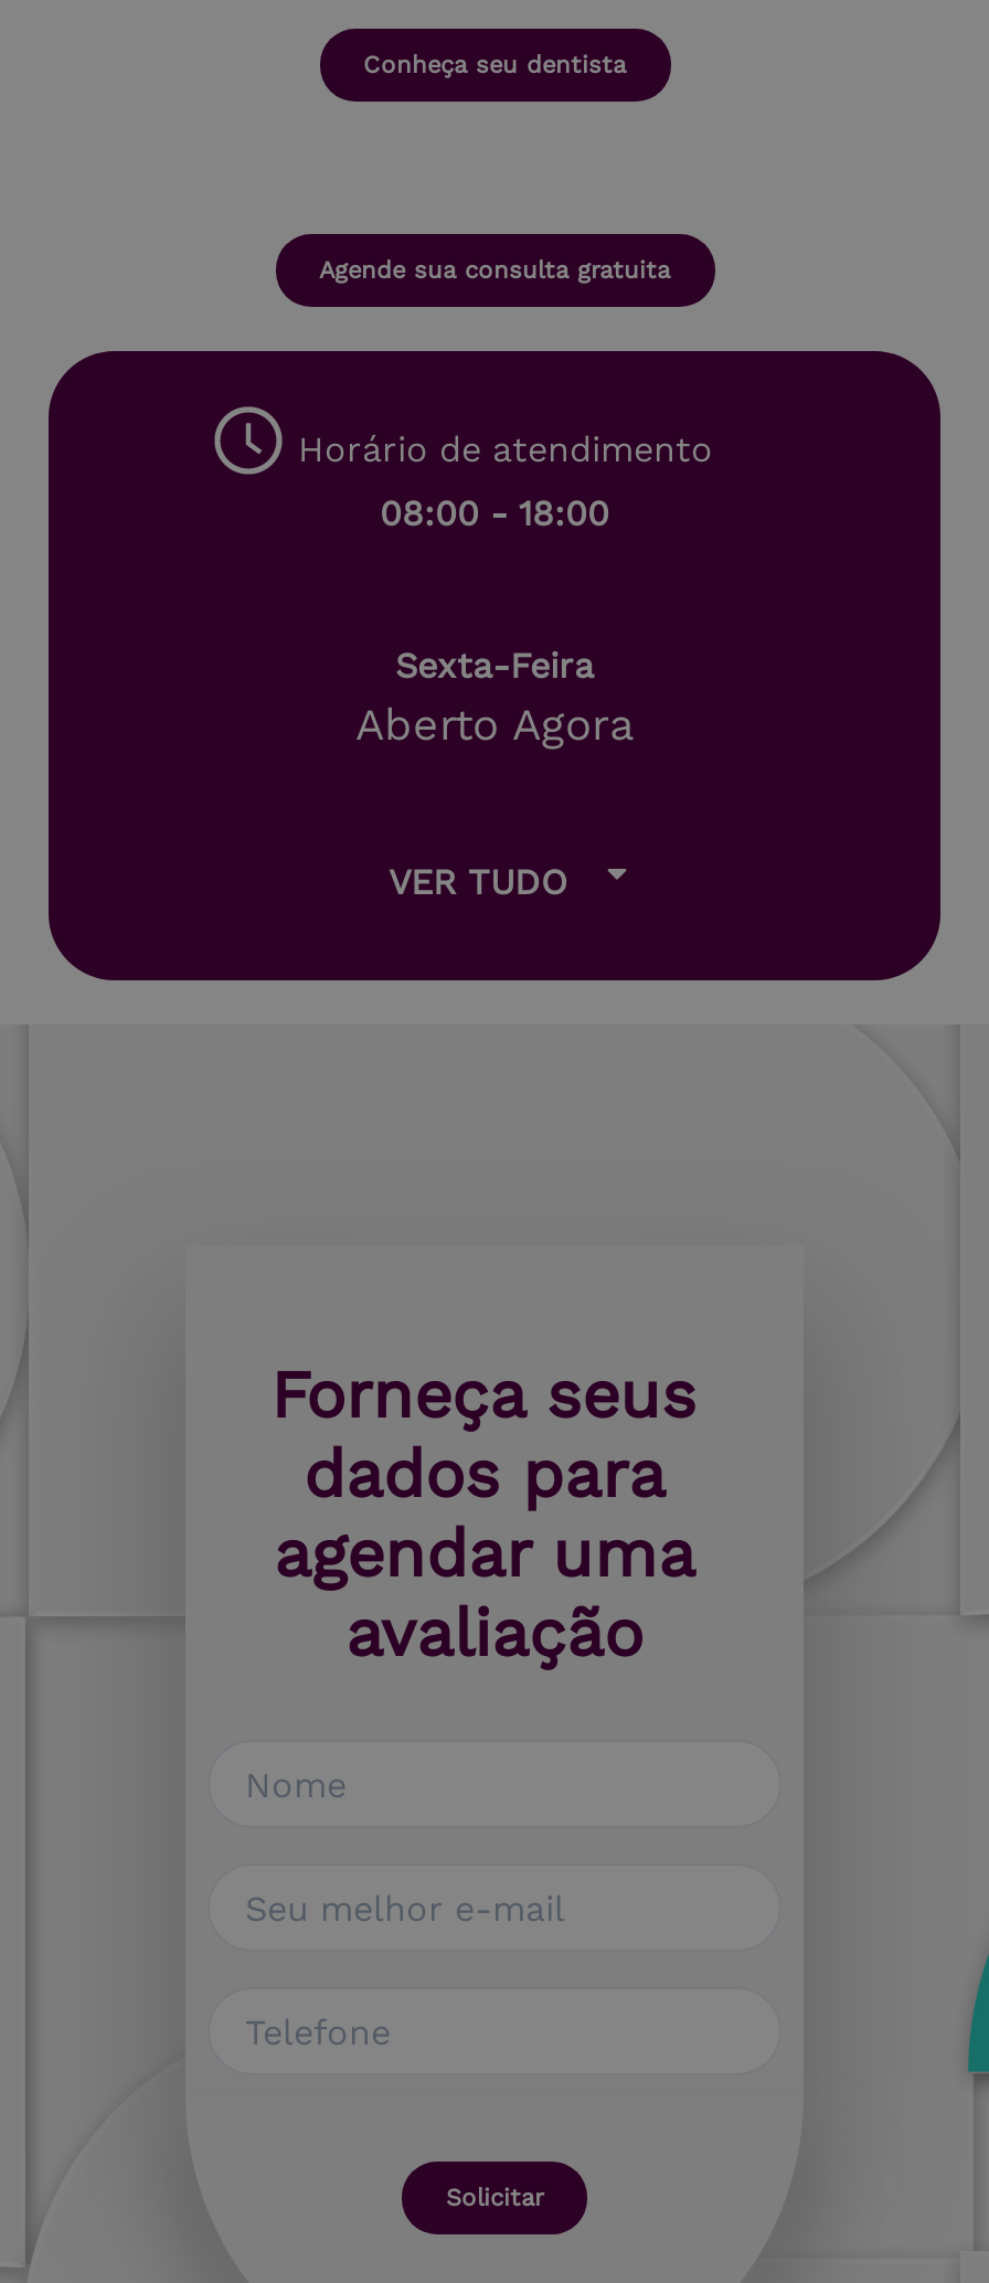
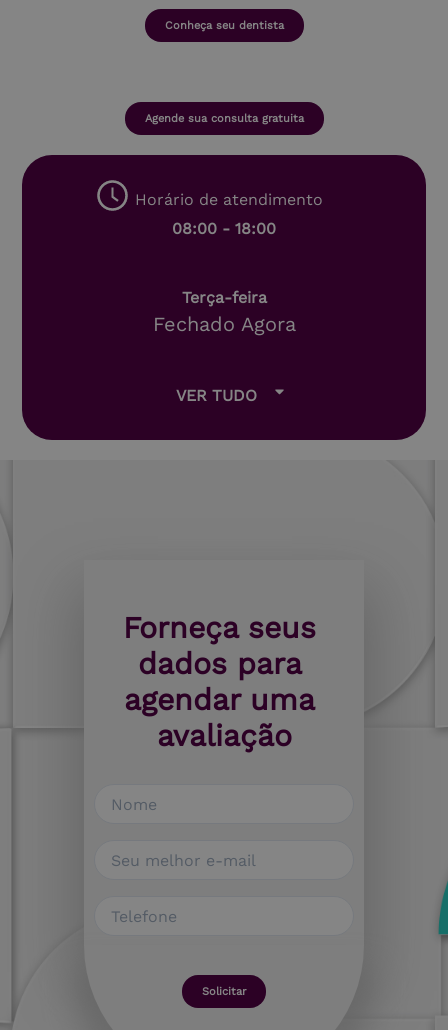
[355,645,634,751] Sexta-Feira | Aberto Agora -> [152,288,295,336] Terça-feira | Fechado Agora

